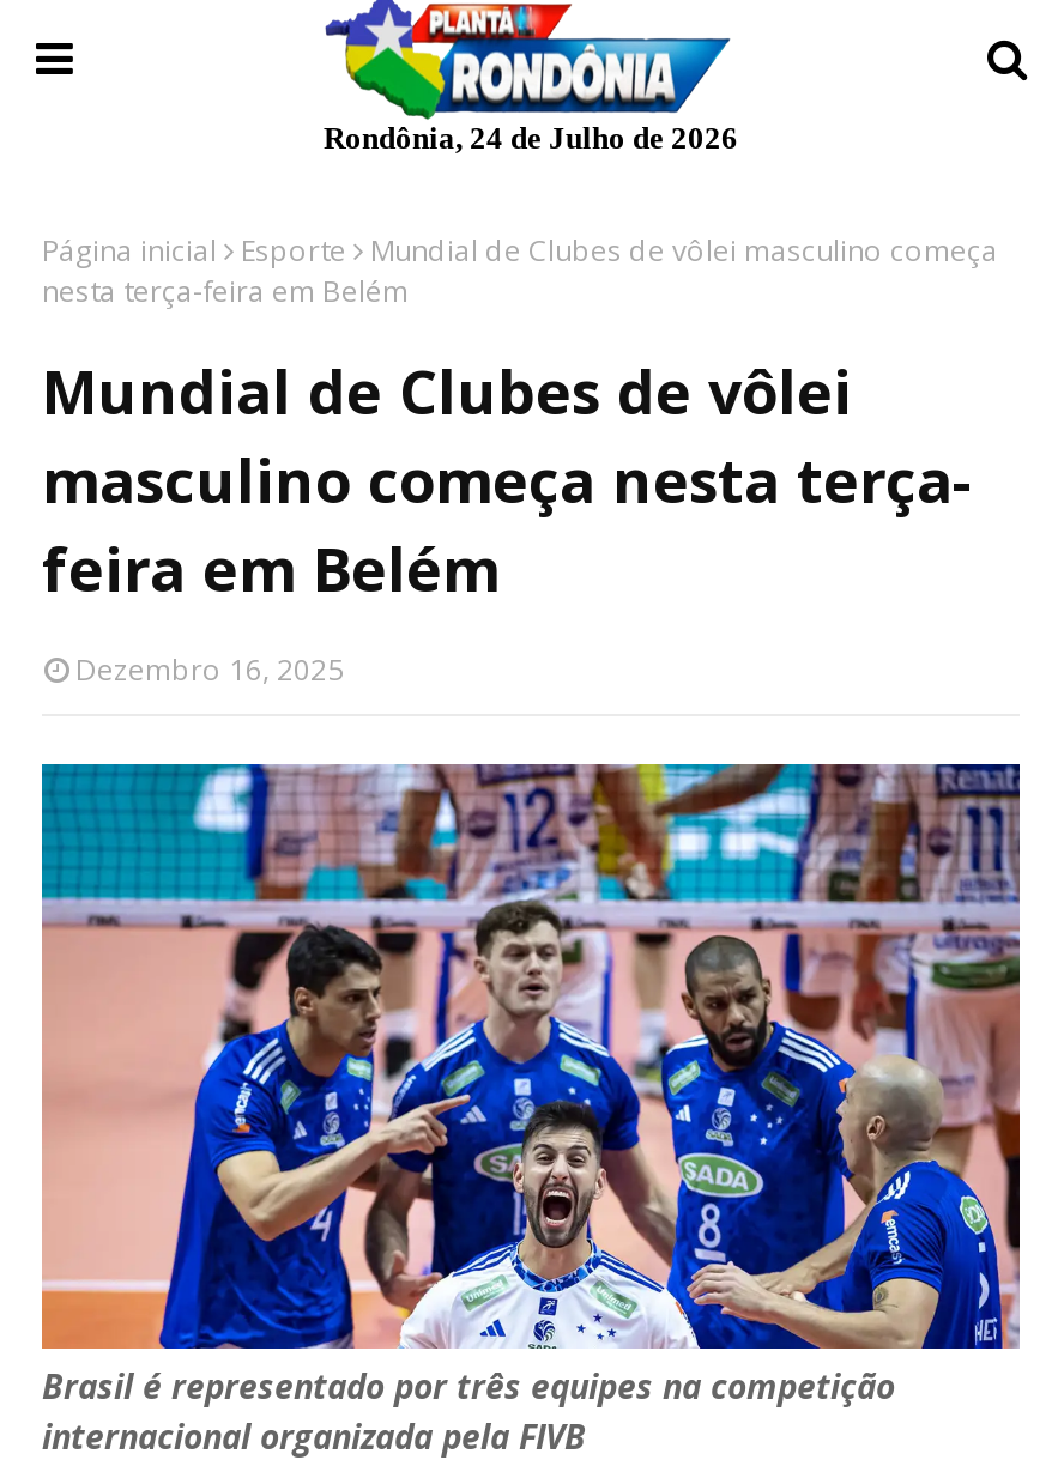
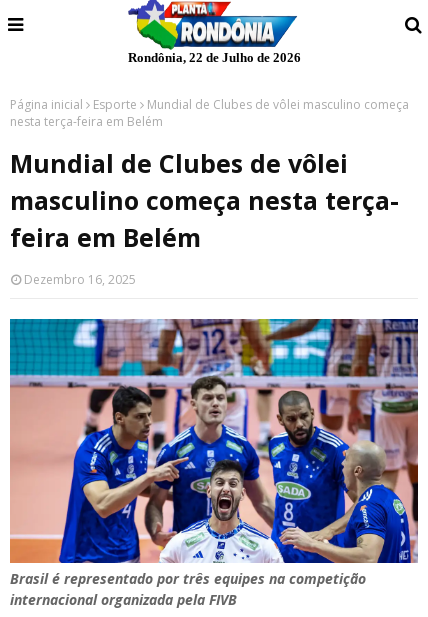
[324,120,738,156] Rondônia, 24 de Julho de 2026 -> [127,50,300,65] Rondônia, 22 de Julho de 2026

